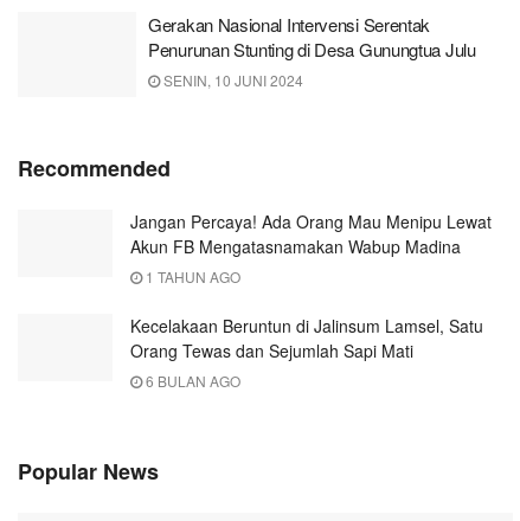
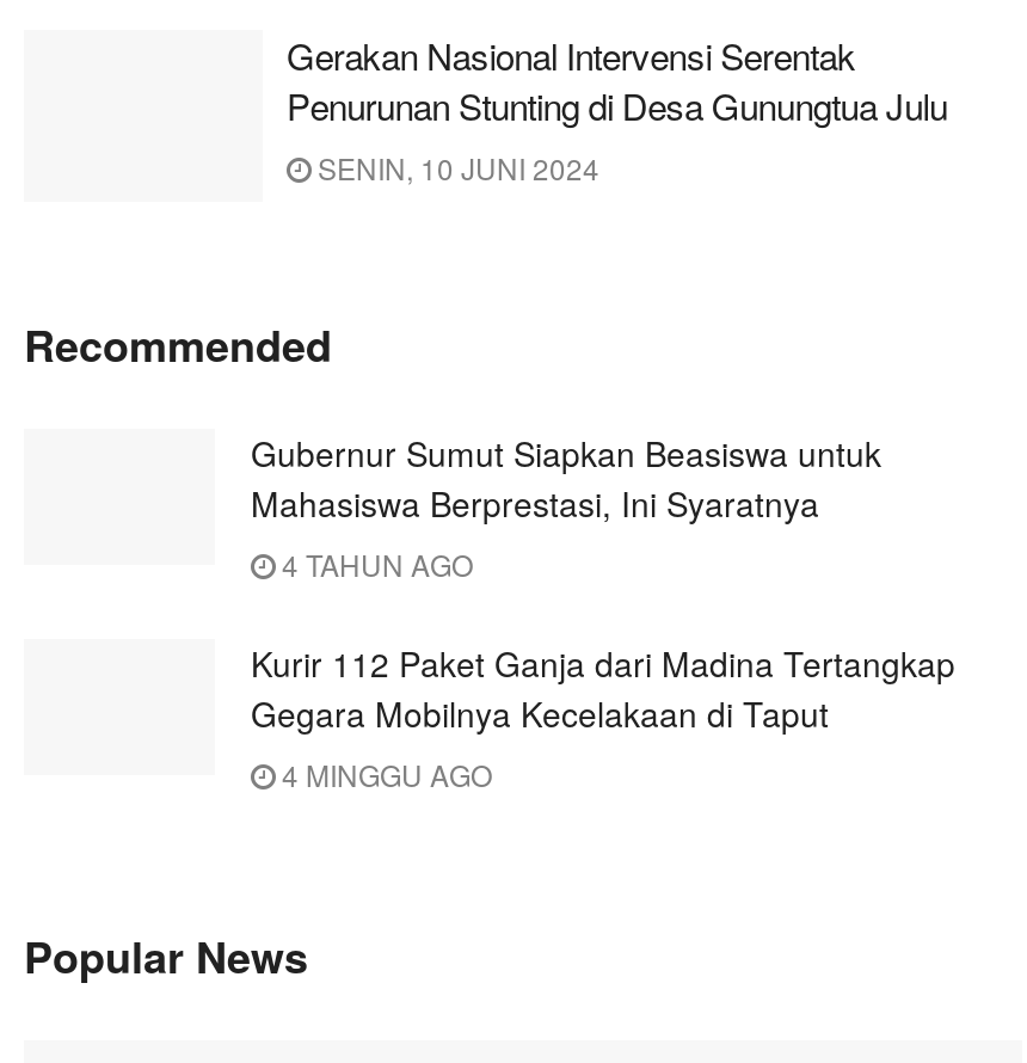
[130,209,492,286] Jangan Percaya! Ada Orang Mau Menipu Lewat | Akun FB Mengatasnamakan Wabup Madina | 1 TAHUN AGO -> [251,428,881,583] Gubernur Sumut Siapkan Beasiswa untuk | Mahasiswa Berprestasi, Ini Syaratnya | 4 TAHUN AGO
[130,313,483,390] Kecelakaan Beruntun di Jalinsum Lamsel, Satu | Orang Tewas dan Sejumlah Sapi Mati | 6 BULAN AGO -> [251,638,955,793] Kurir 112 Paket Ganja dari Madina Tertangkap | Gegara Mobilnya Kecelakaan di Taput | 4 MINGGU AGO

